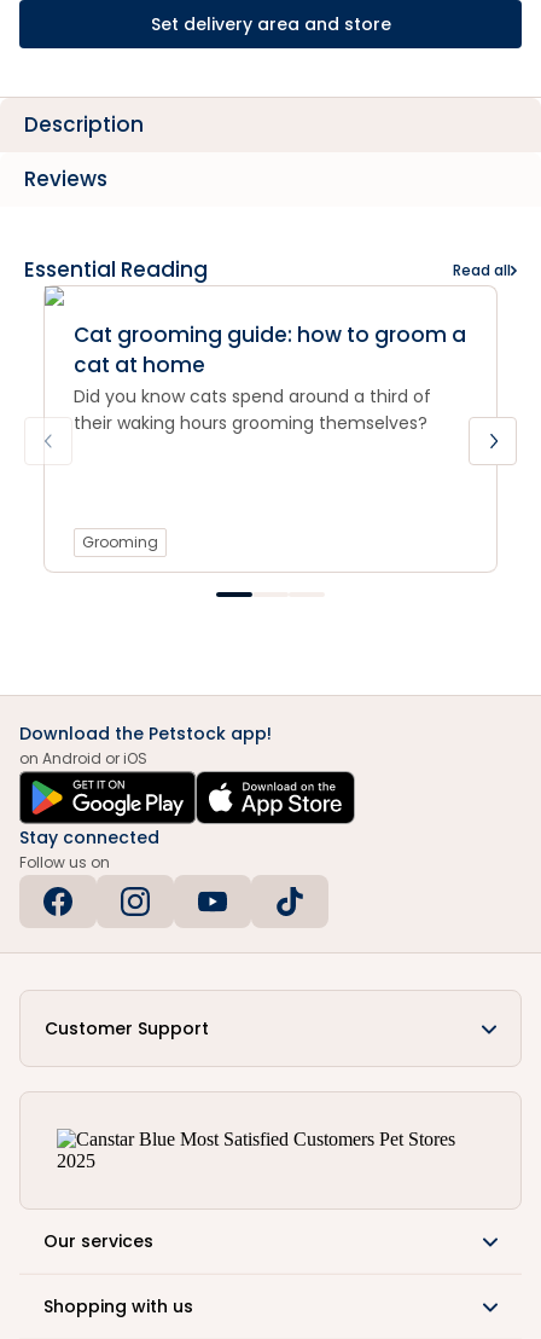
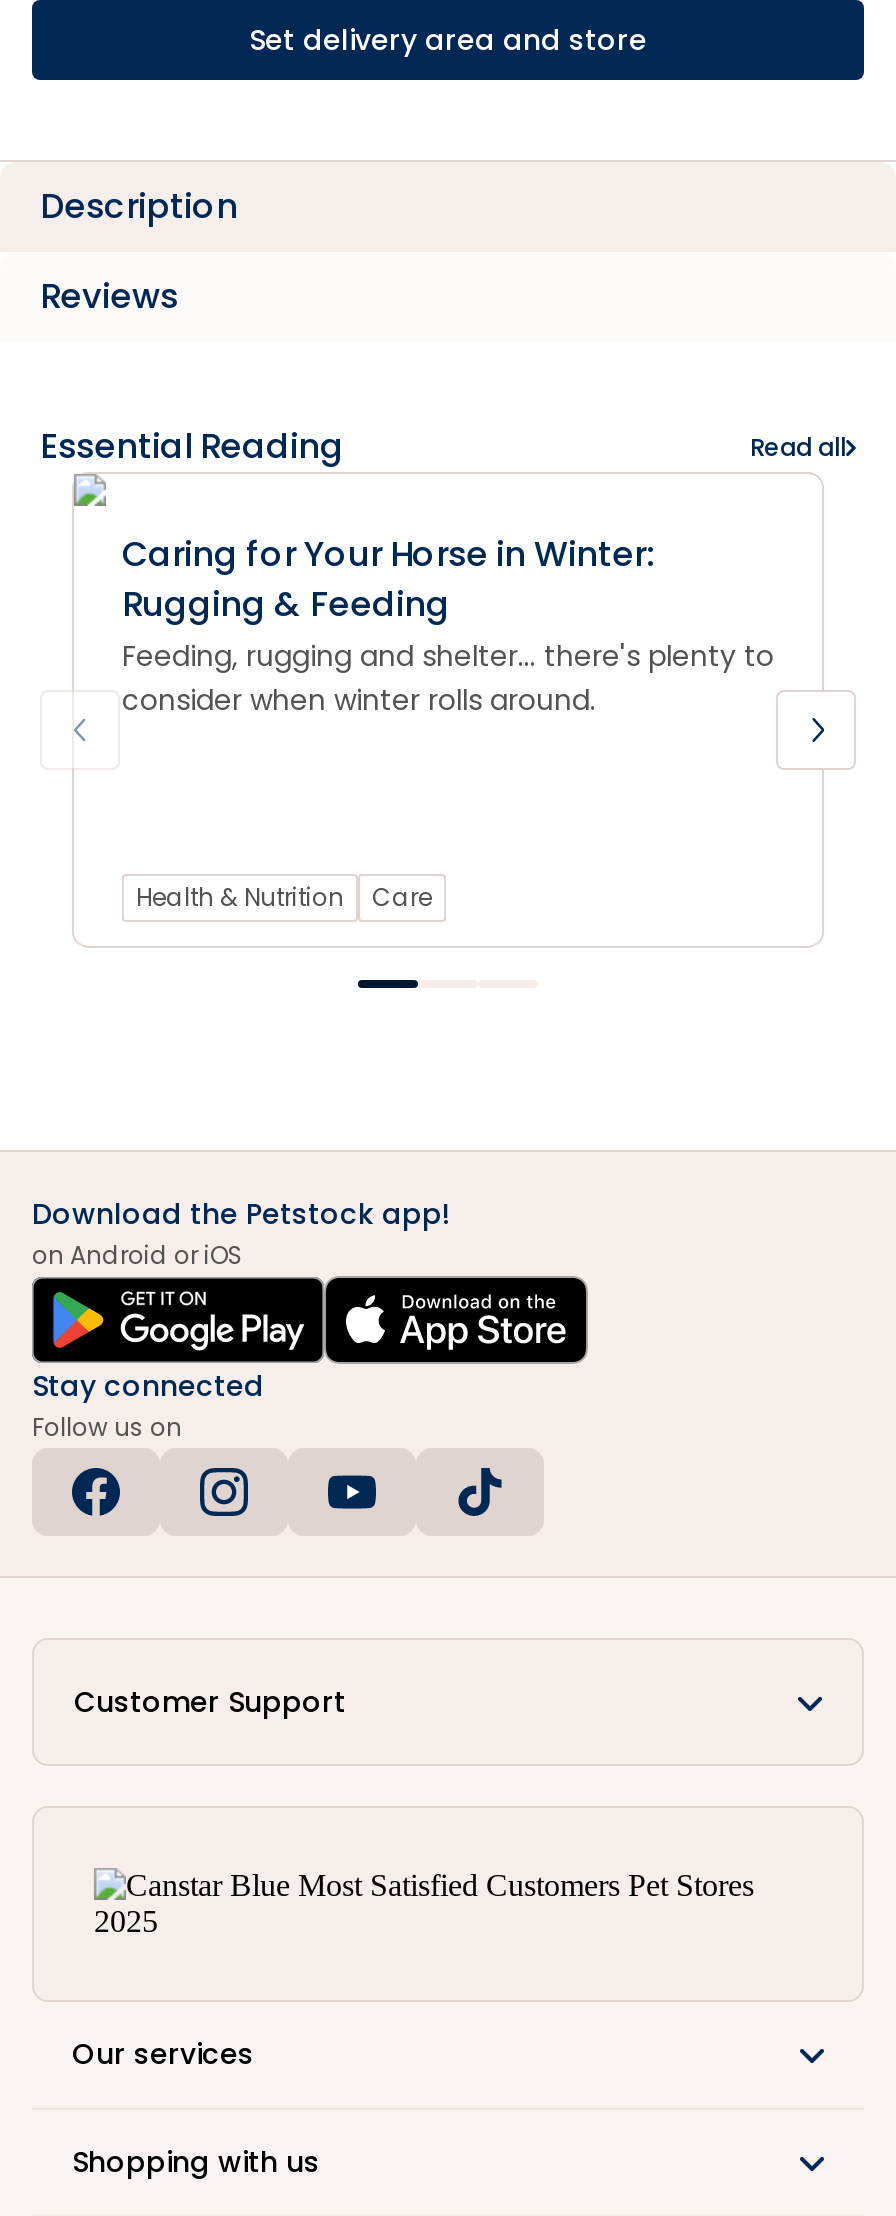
[74,320,466,435] Cat grooming guide: how to groom a | cat at home | Did you know cats spend around a third of | their waking hours grooming themselves? -> [122,530,774,720] Caring for Your Horse in Winter: | Rugging & Feeding | Feeding, rugging and shelter... there's plenty to | consider when winter rolls around.
[82,532,158,552] Grooming -> [136,880,432,914] Health & Nutrition | Care

